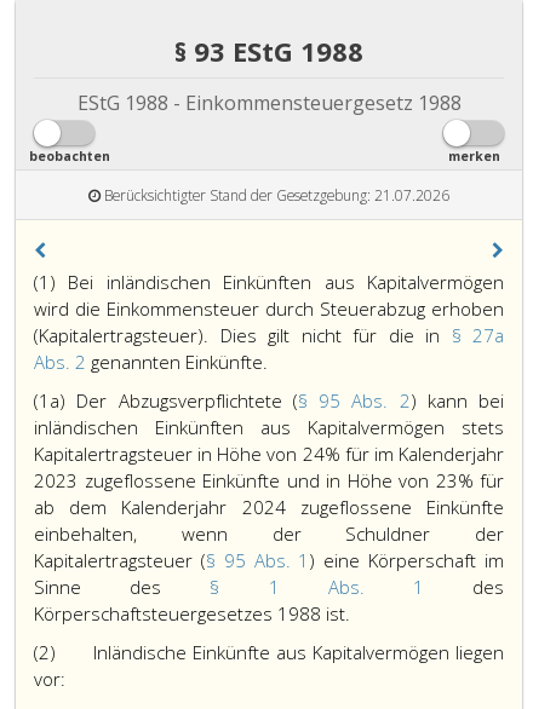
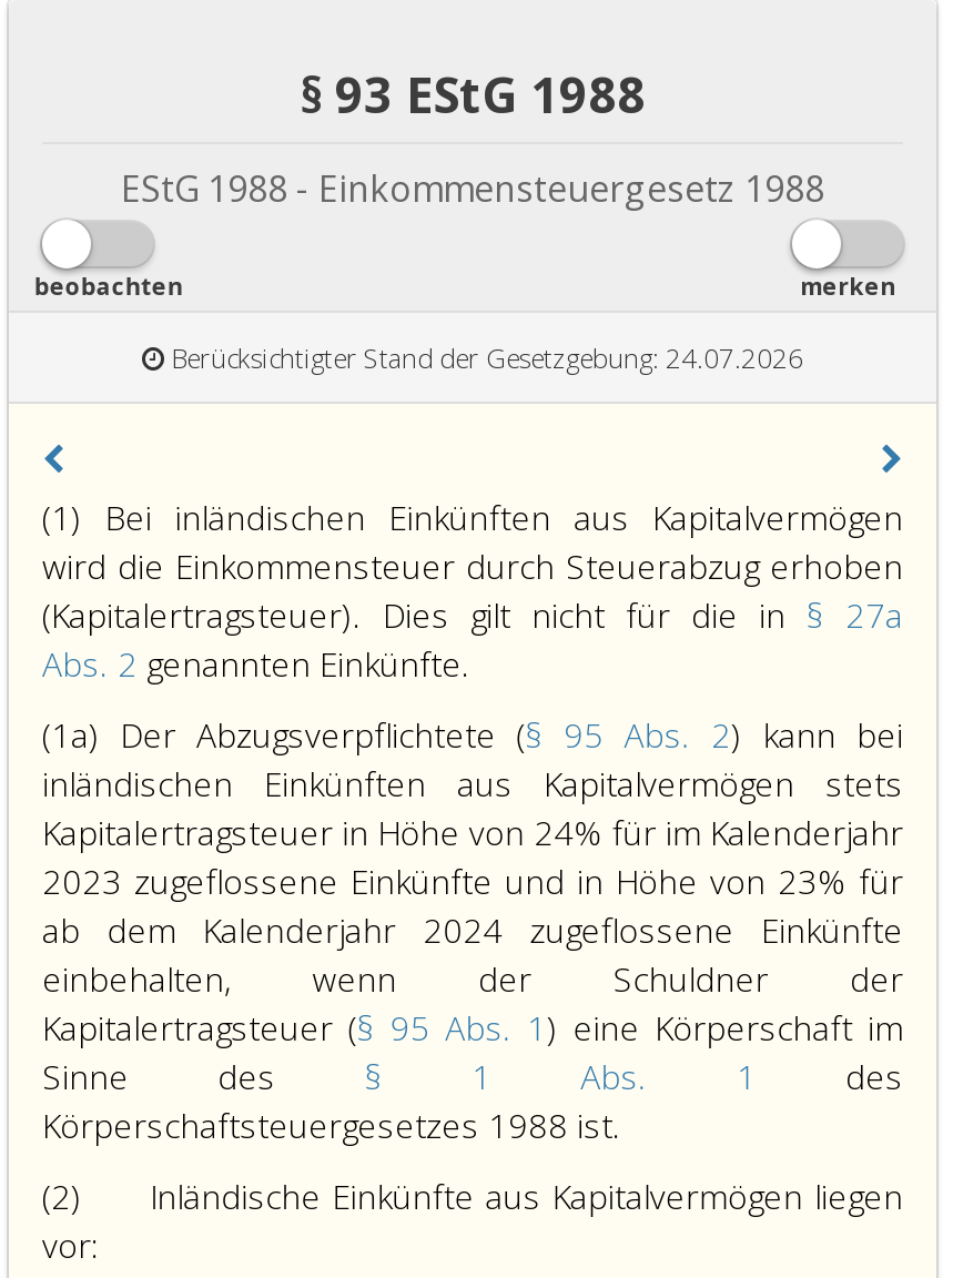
[101,185,449,204] Berücksichtigter Stand der Gesetzgebung: 21.07.2026 -> [164,339,803,375] Berücksichtigter Stand der Gesetzgebung: 24.07.2026

